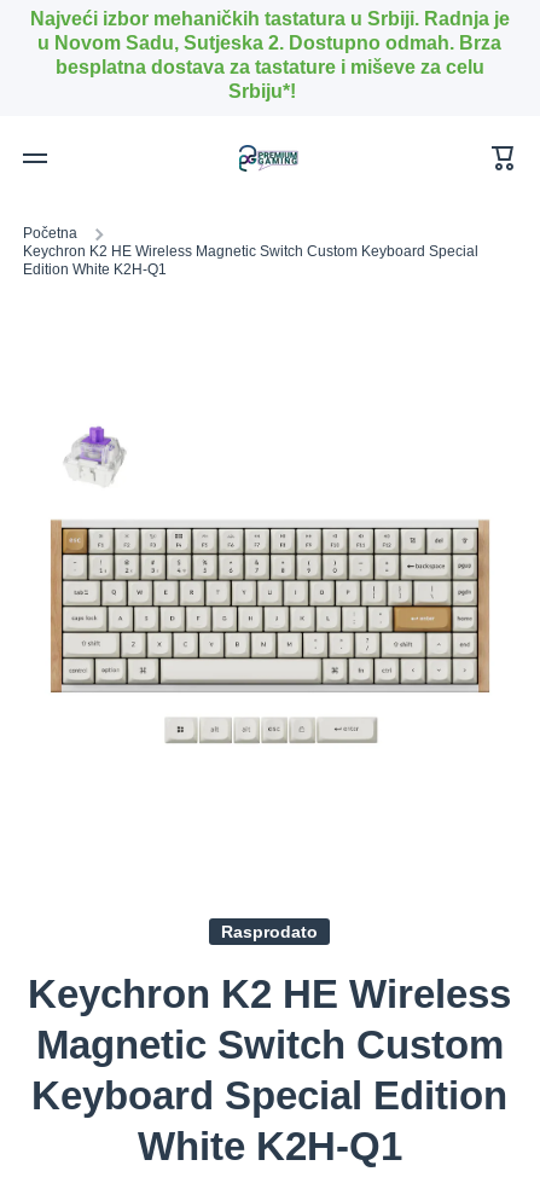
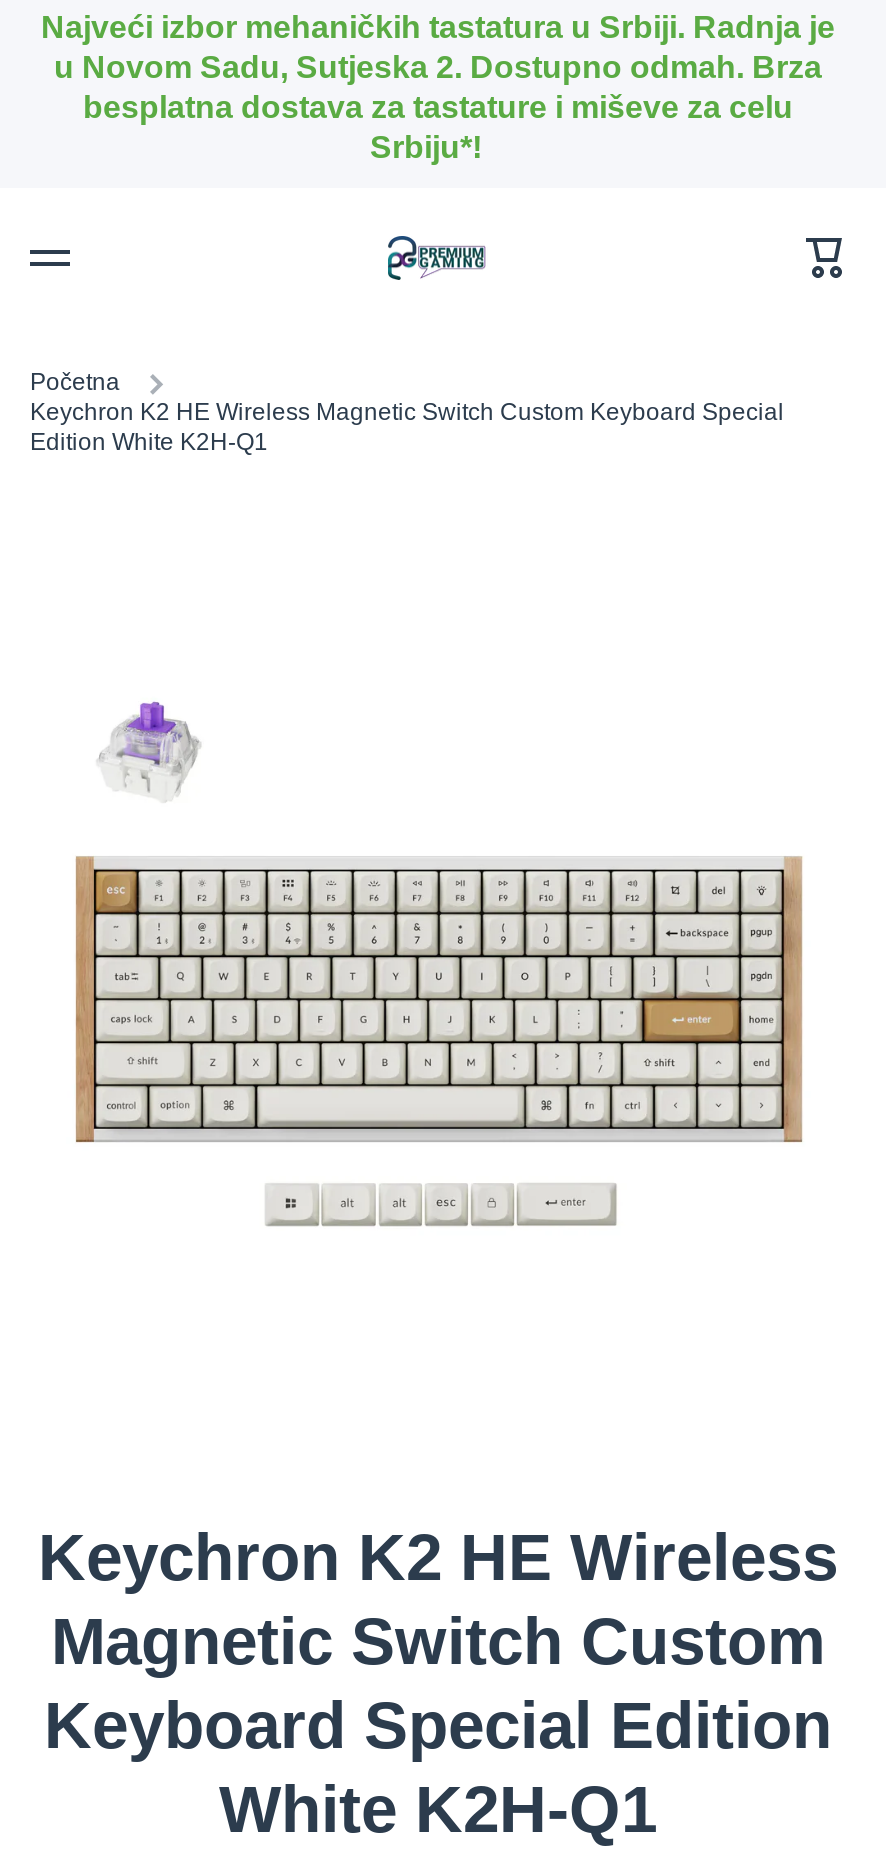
[221,923,318,942] Rasprodato -> none

